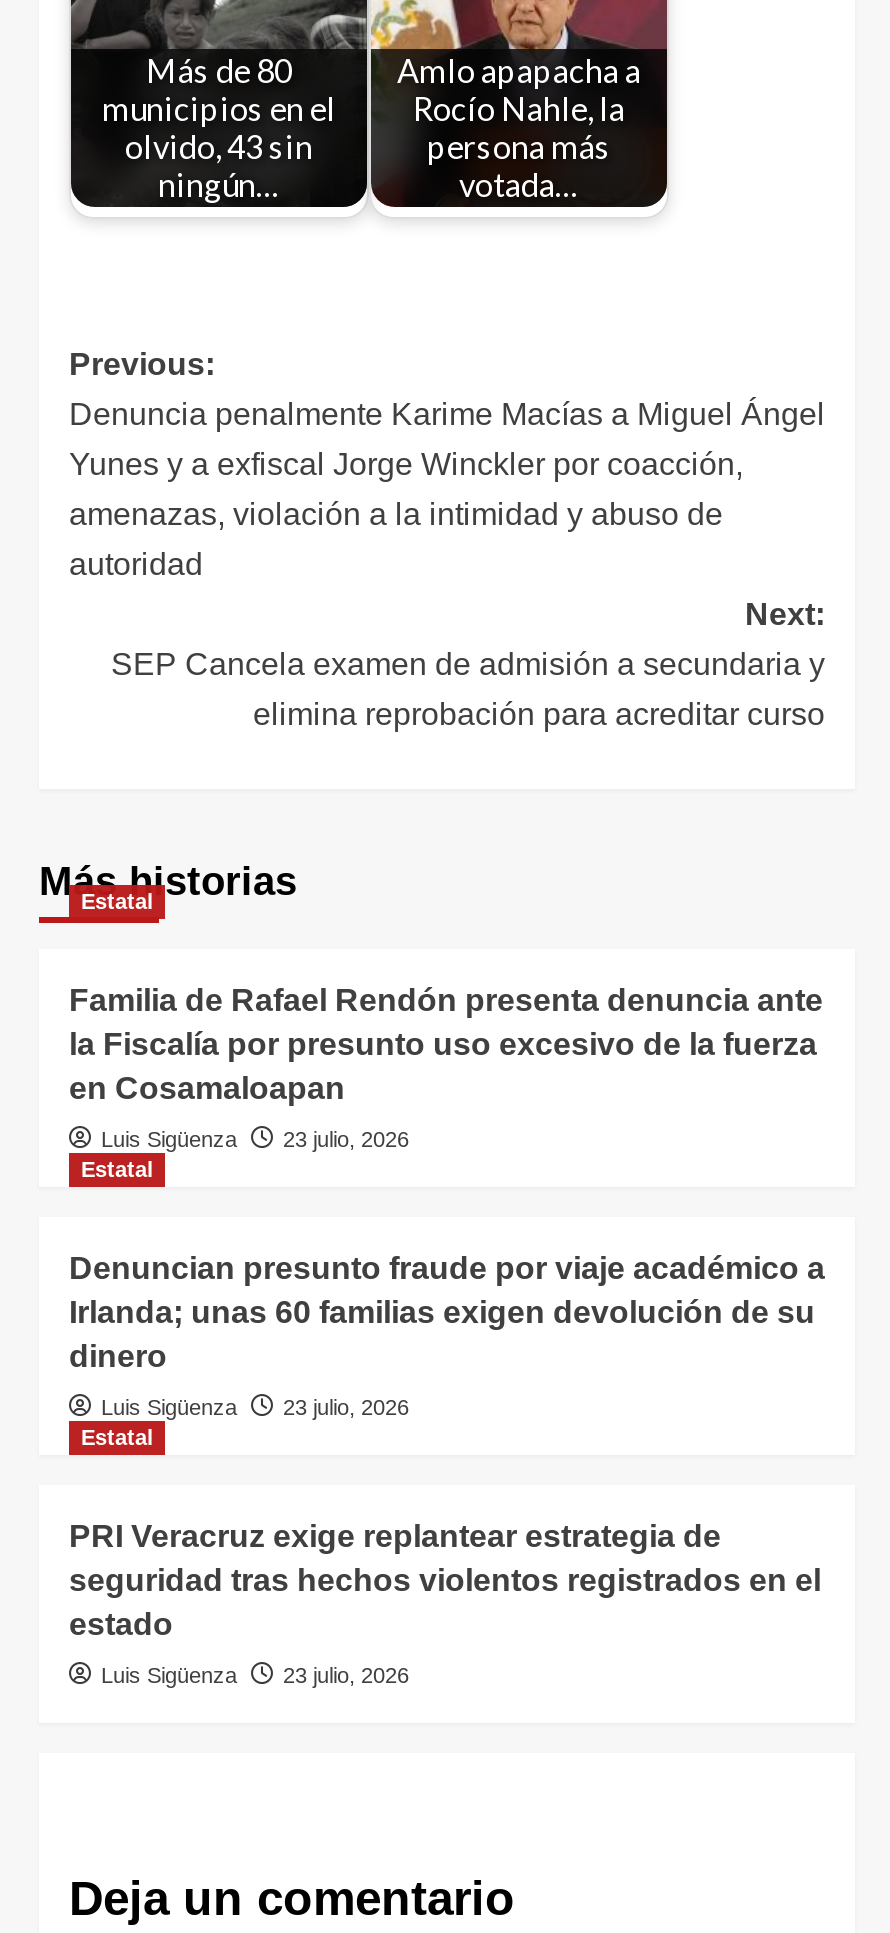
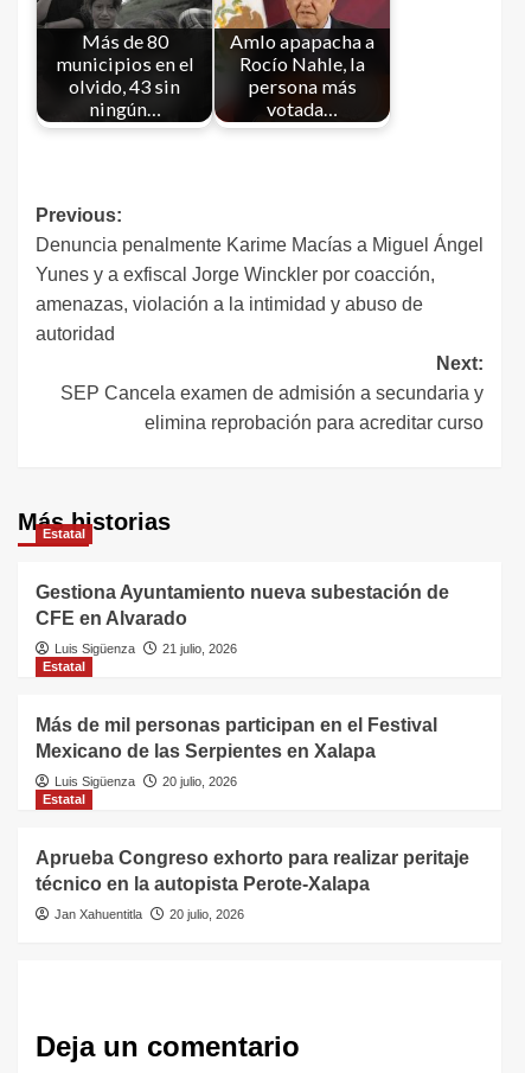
[69,982,823,1104] Familia de Rafael Rendón presenta denuncia ante | la Fiscalía por presunto uso excesivo de la fuerza | en Cosamaloapan -> [36,582,449,628] Gestiona Ayuntamiento nueva subestación de | CFE en Alvarado
[101,1126,409,1150] Luis Sigüenza 23 julio, 2026 -> [55,641,237,656] Luis Sigüenza 21 julio, 2026
[69,1250,825,1372] Denuncian presunto fraude por viaje académico a | Irlanda; unas 60 familias exigen devolución de su | dinero -> [36,715,437,761] Más de mil personas participan en el Festival | Mexicano de las Serpientes en Xalapa
[101,1394,409,1418] Luis Sigüenza 23 julio, 2026 -> [55,774,237,788] Luis Sigüenza 20 julio, 2026
[69,1518,821,1640] PRI Veracruz exige replantear estrategia de | seguridad tras hechos violentos registrados en el | estado -> [36,848,469,894] Aprueba Congreso exhorto para realizar peritaje | técnico en la autopista Perote-Xalapa
[101,1662,409,1686] Luis Sigüenza | 23 julio, 2026 -> [55,907,244,921] Jan Xahuentitla | 20 julio, 2026

